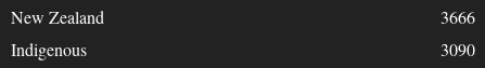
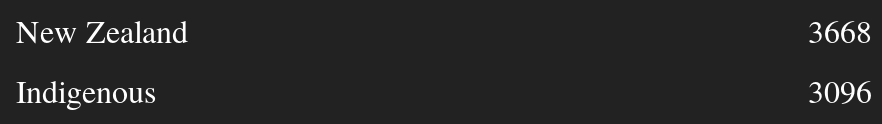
[441,5,475,28] 3666 -> [808,9,872,51] 3668
[441,38,475,60] 3090 -> [808,69,872,111] 3096

